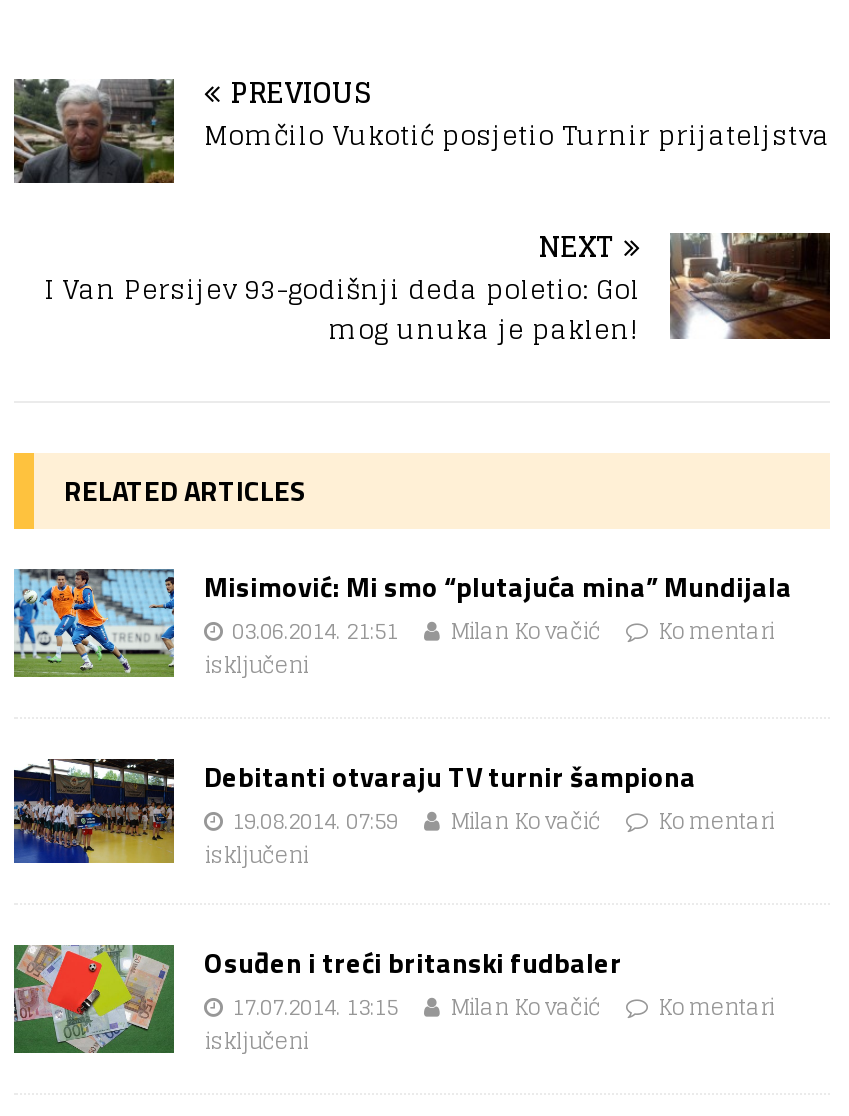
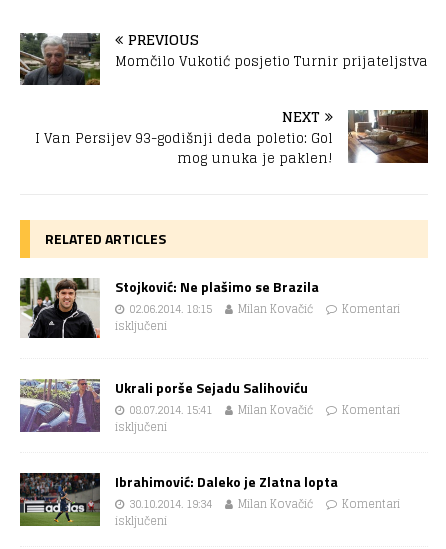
[12,566,792,679] [image] | Misimović: Mi smo “plutajuća mina” Mundijala | 03.06.2014. 21:51 -> [19,276,319,339] [image] | Stojković: Ne plašimo se Brazila | 02.06.2014. 18:15
[12,754,696,865] [image] | Debitanti otvaraju TV turnir šampiona | 19.08.2014. 07:59 -> [20,377,308,433] [image] | Ukrali porše Sejadu Salihoviću | 08.07.2014. 15:41
[12,941,622,1053] [image] | Osuđen i treći britanski fudbaler | 17.07.2014. 13:15 -> [19,471,338,526] [image] | Ibrahimović: Daleko je Zlatna lopta | 30.10.2014. 19:34

